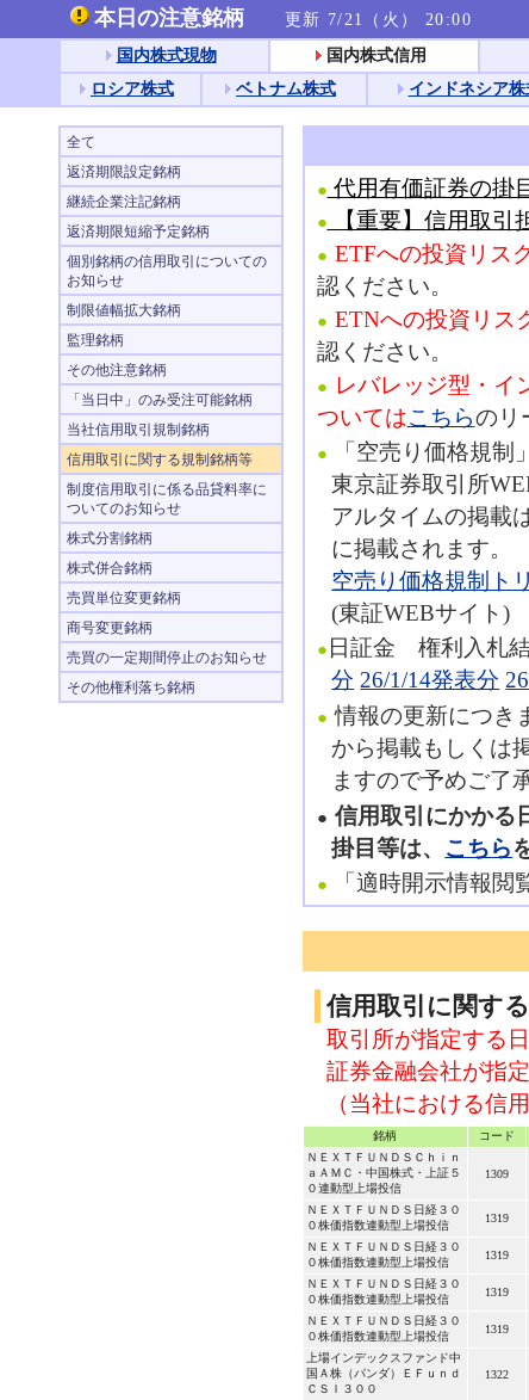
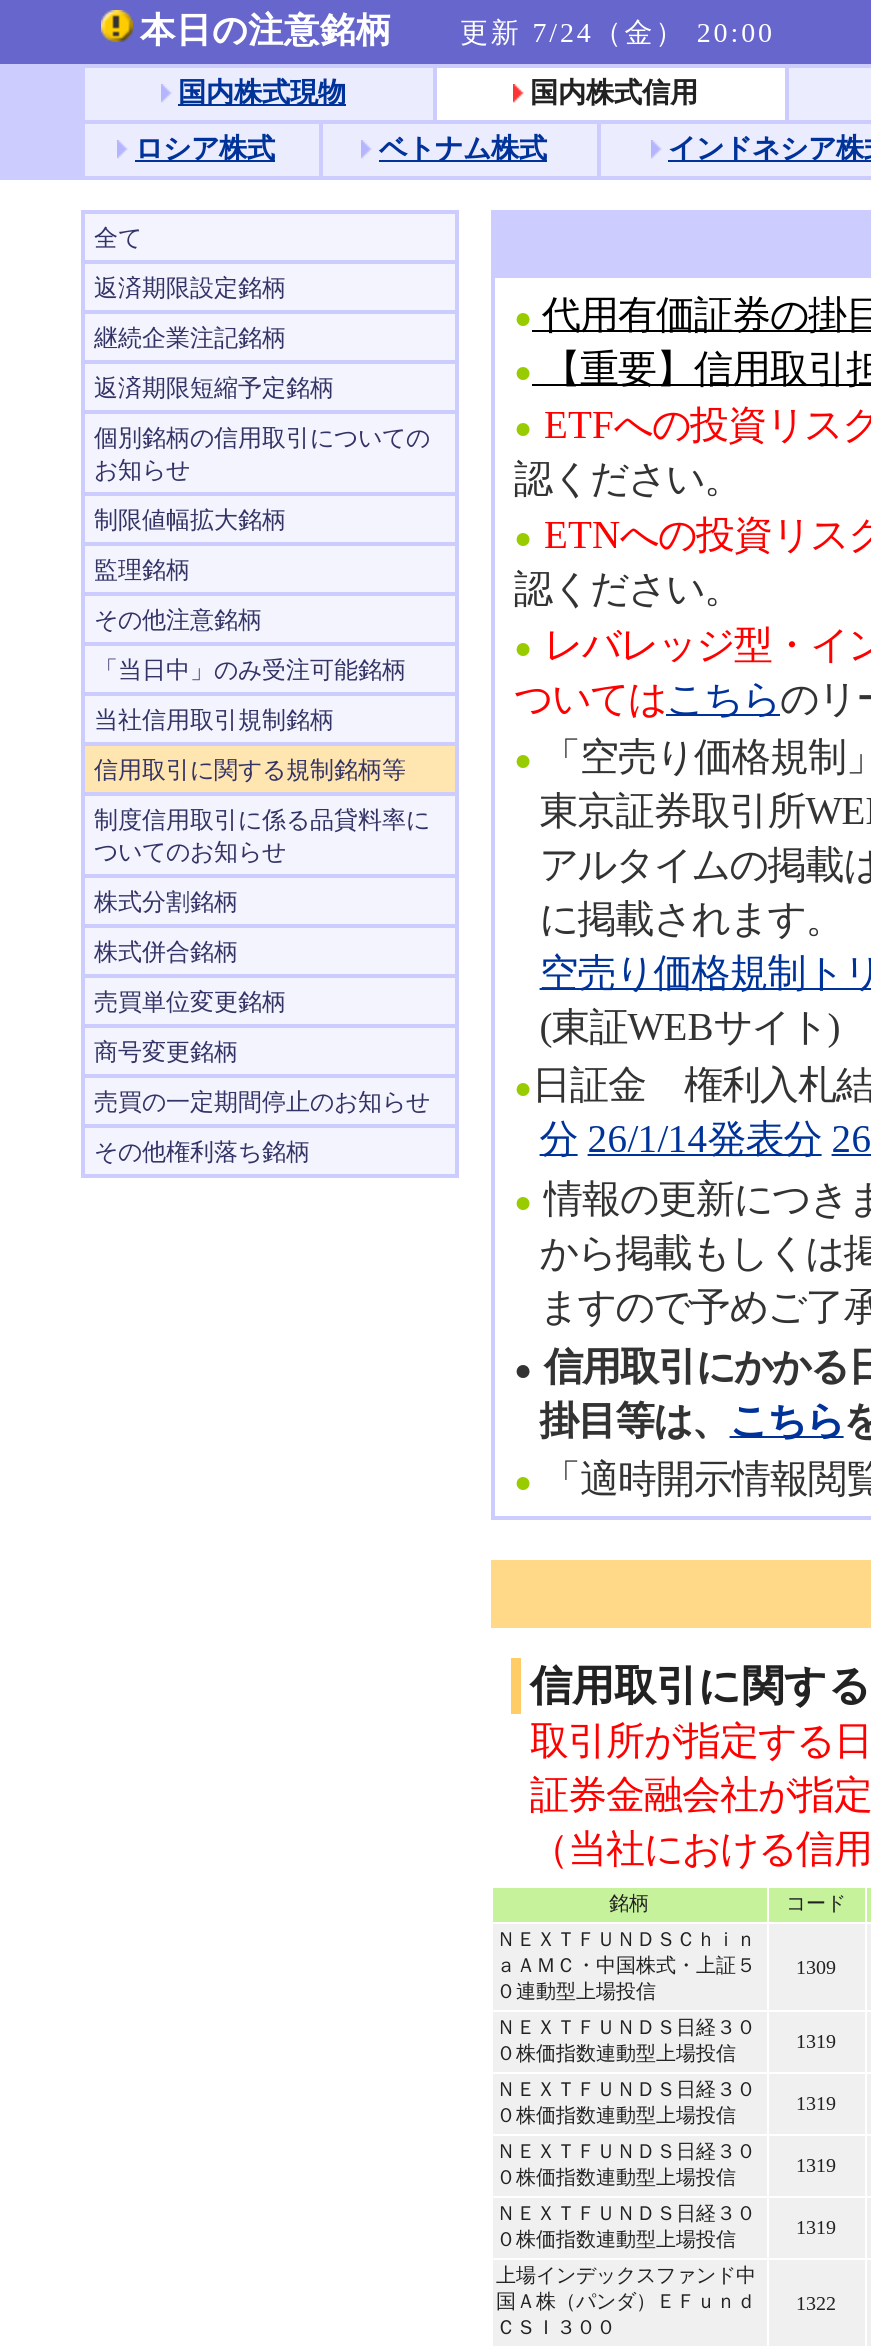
[284,11,472,29] 更新 7/21（火） 20:00 -> [460,18,775,48] 更新 7/24（金） 20:00

